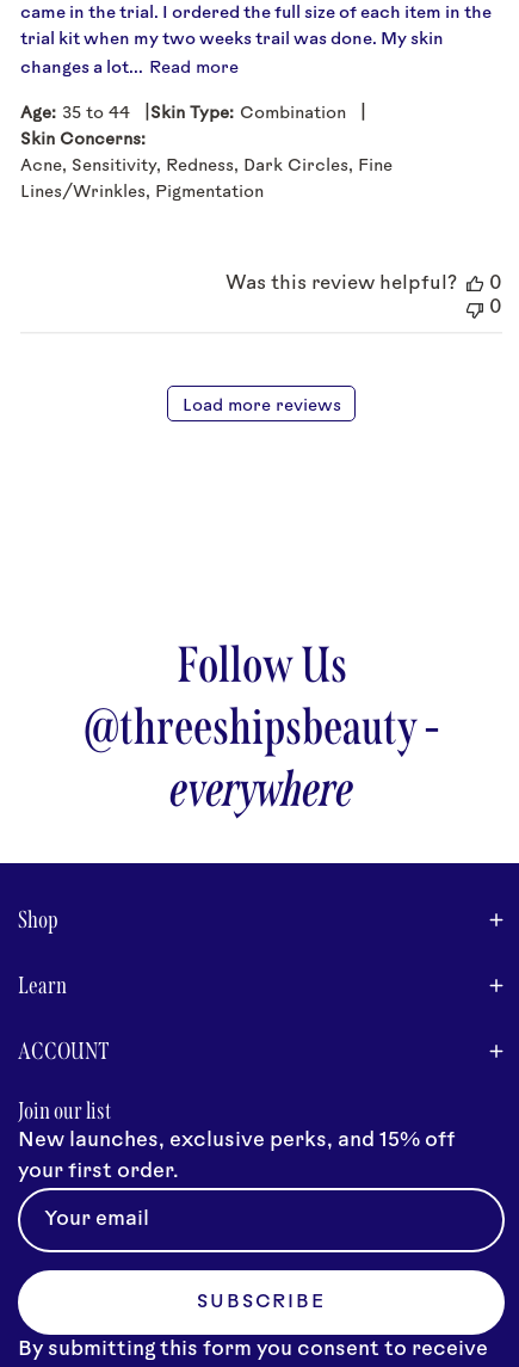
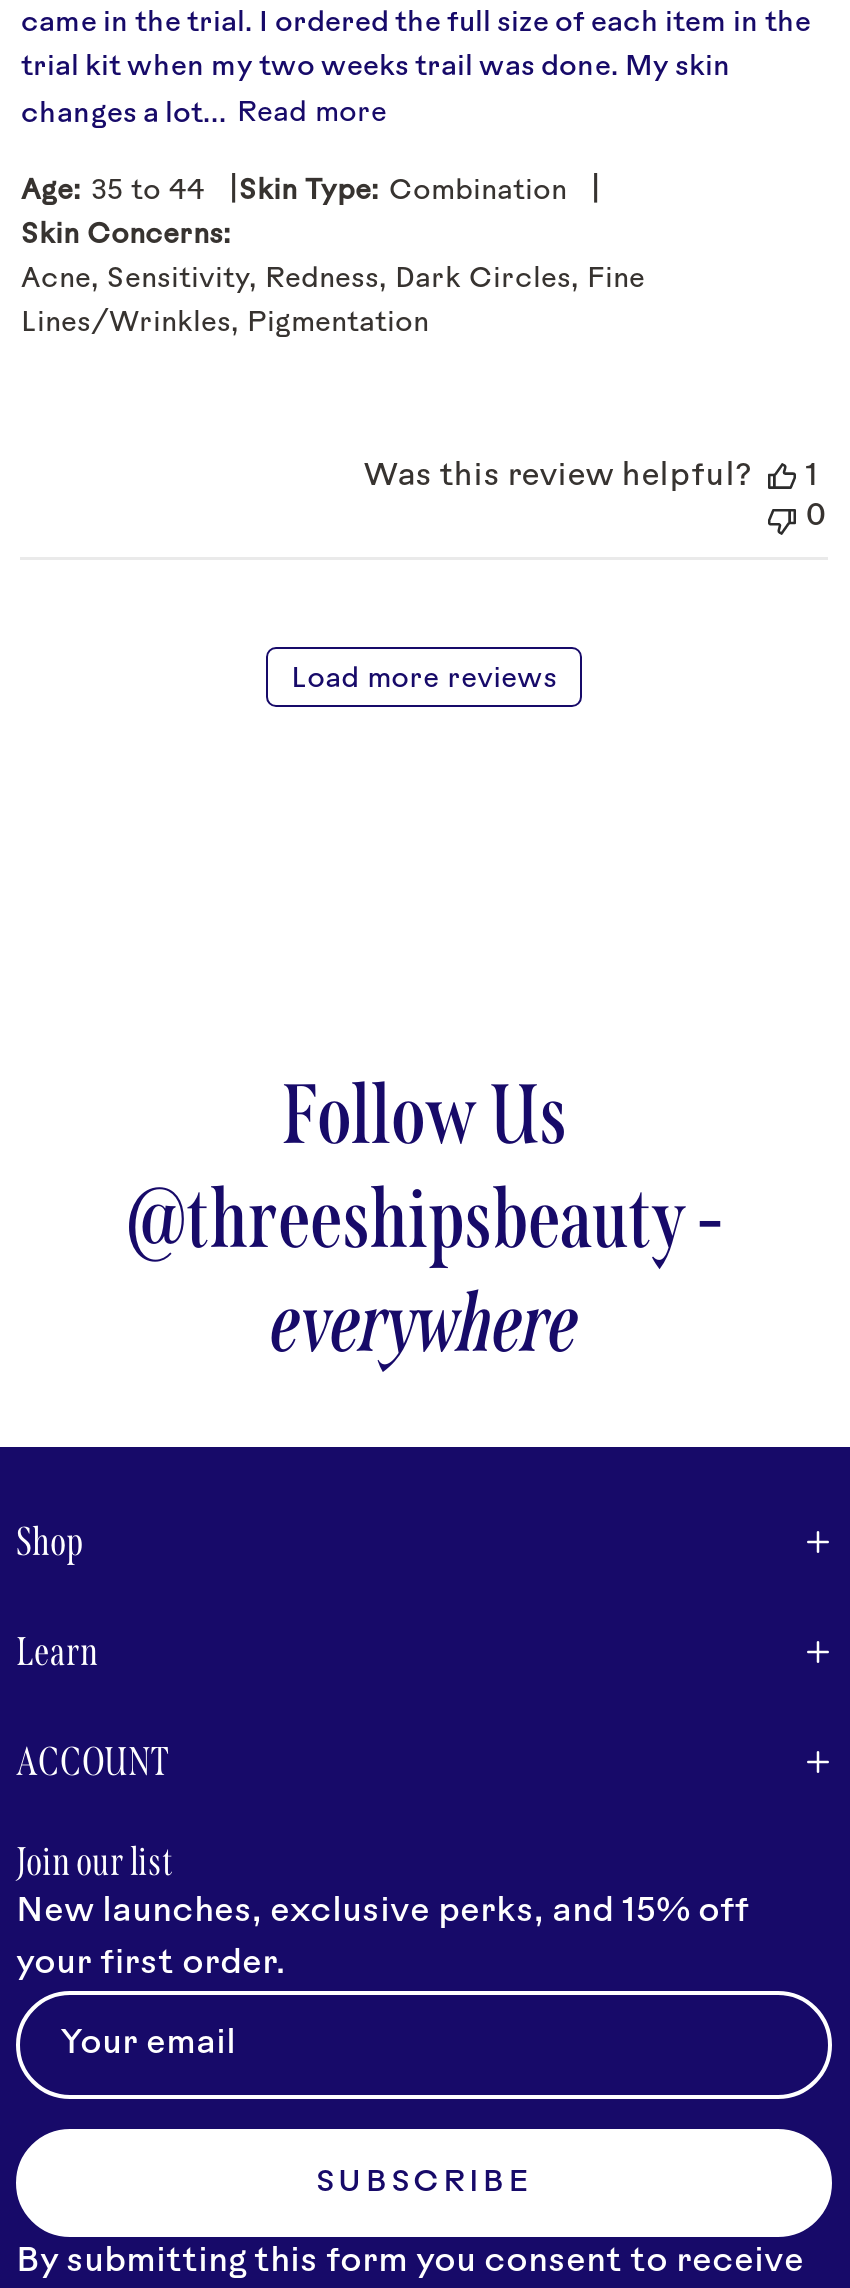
[225,275,502,294] Was this review helpful? 0 -> [363,460,817,492] Was this review helpful? 1

